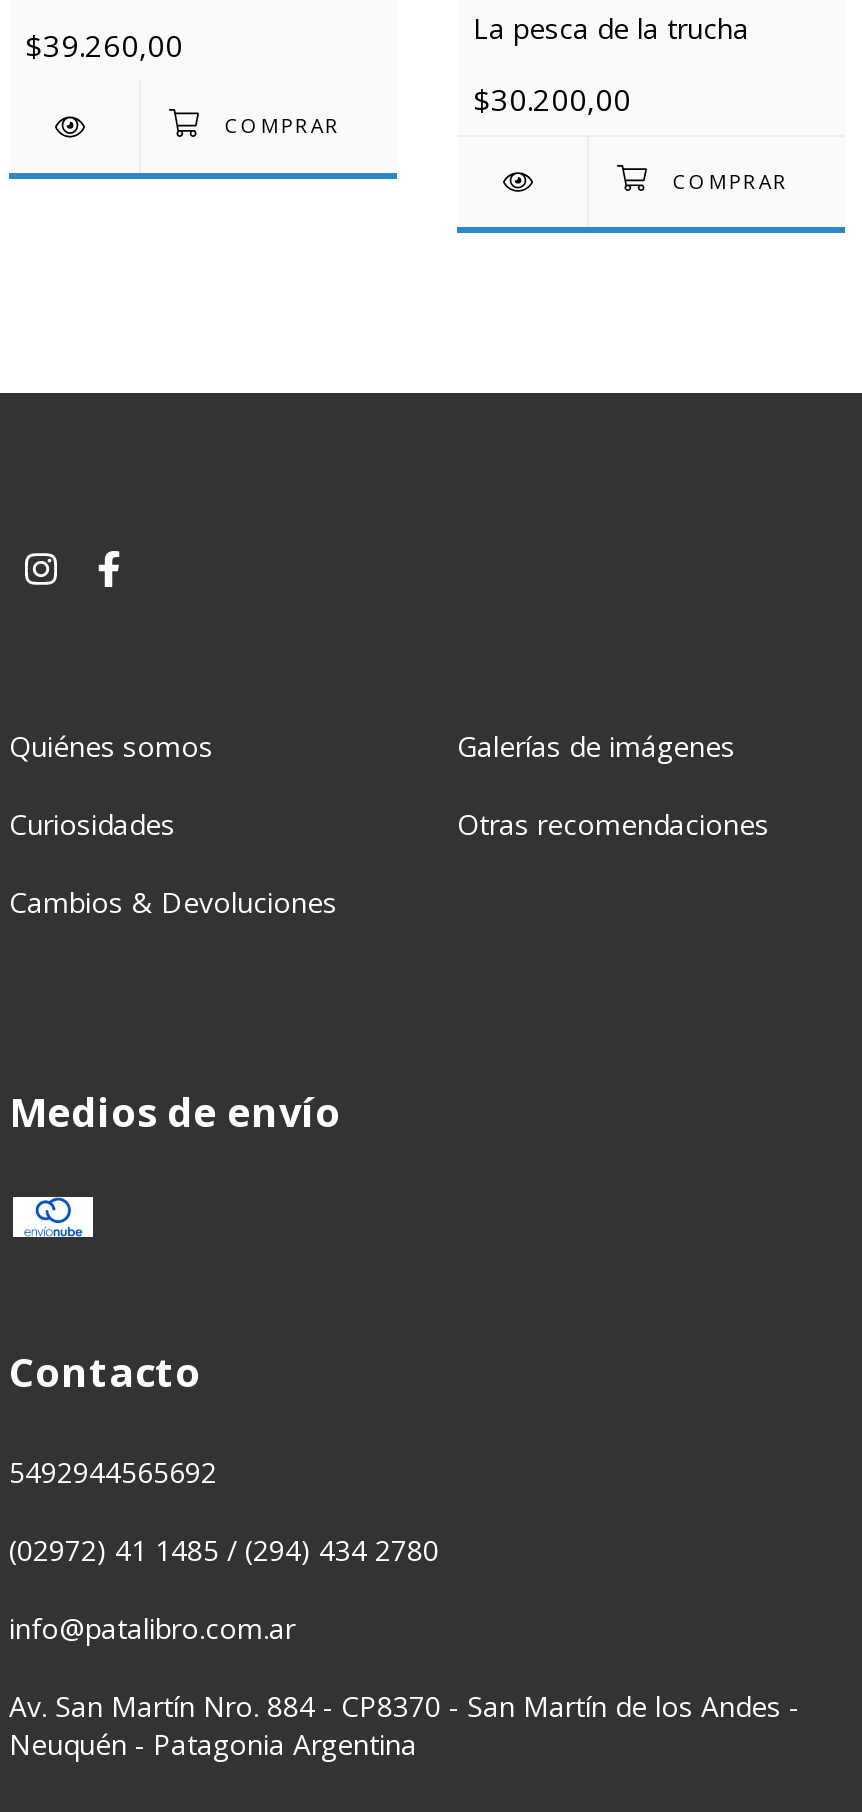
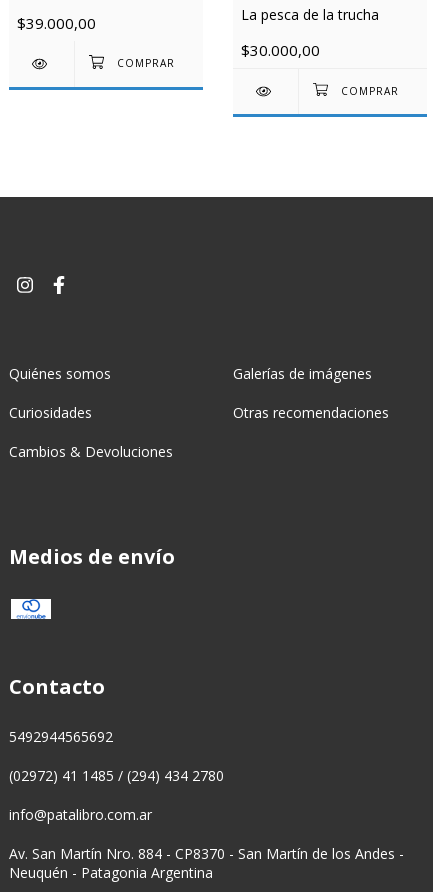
[25,24,183,64] $39.260,00 -> [17,13,96,33] $39.000,00
[473,80,631,120] $30.200,00 -> [241,40,320,60] $30.000,00

